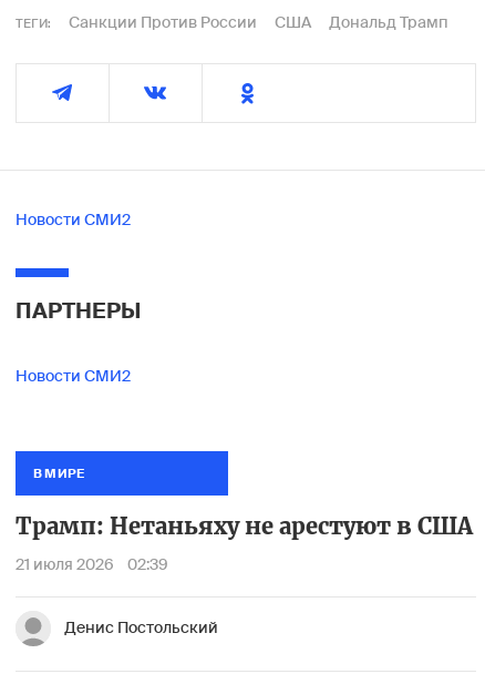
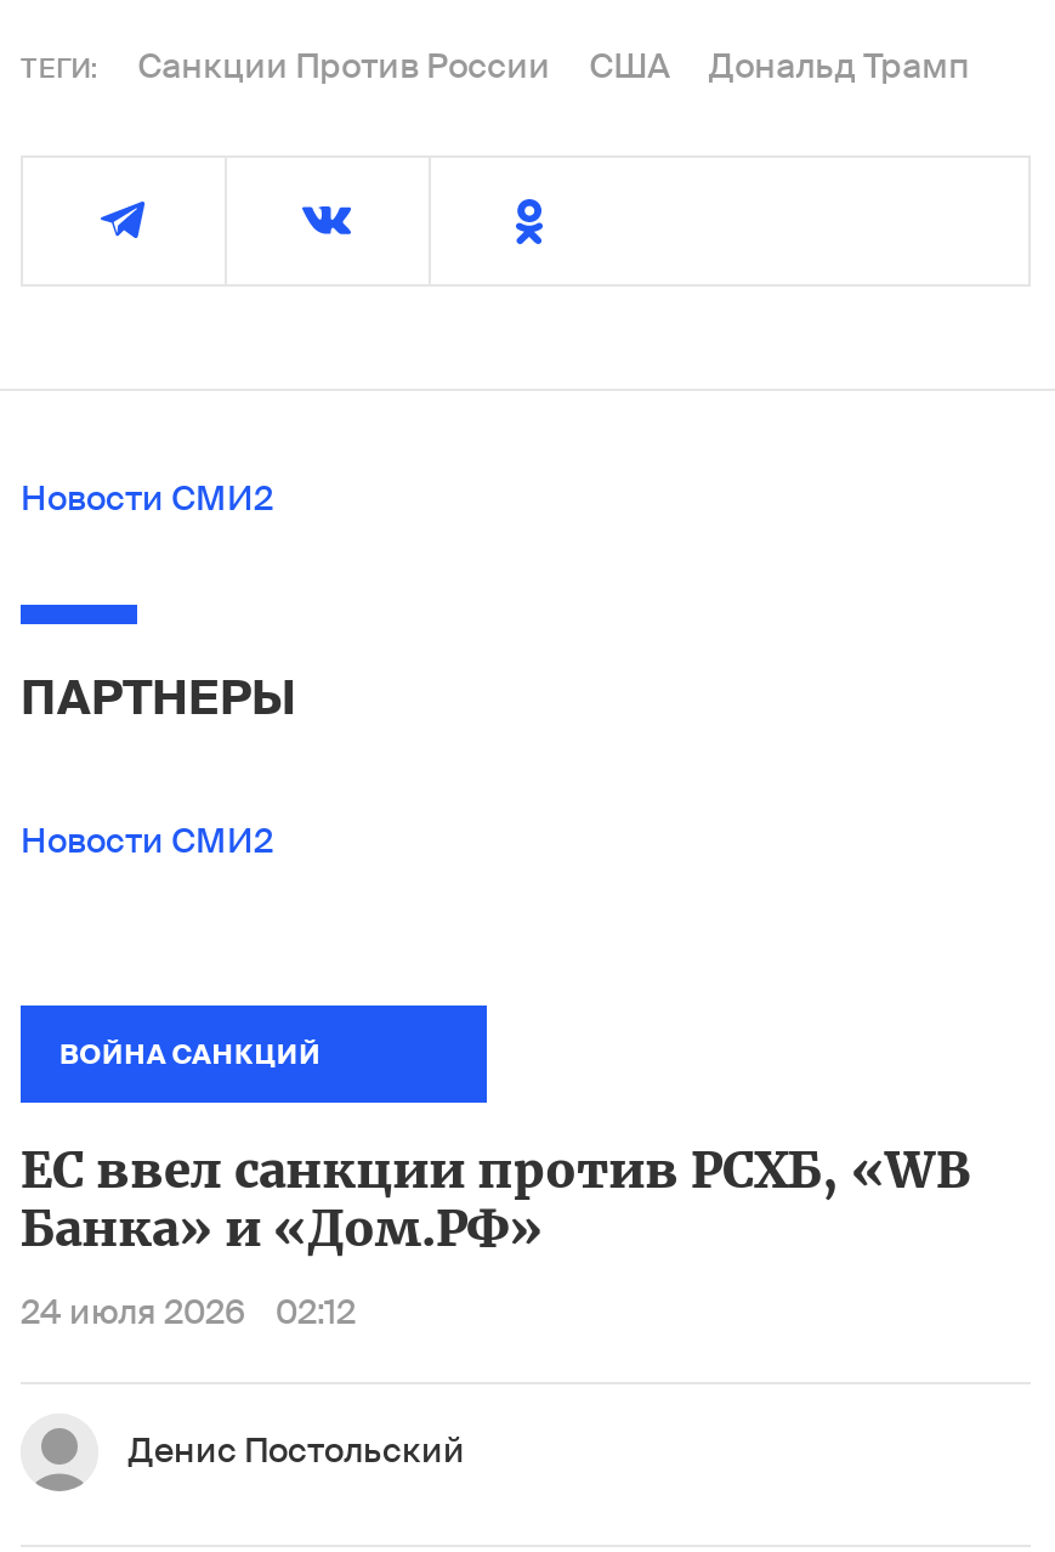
[33,466,84,481] В МИРЕ -> [59,1037,321,1071] ВОЙНА САНКЦИЙ
[16,512,473,540] Трамп: Нетаньяху не арестуют в США -> [21,1139,970,1258] ЕС ввел санкции против РСХБ, «WB | Банка» и «Дом.РФ»
[16,554,168,574] 21 июля 2026 | 02:39 -> [21,1290,356,1333] 24 июля 2026 | 02:12

